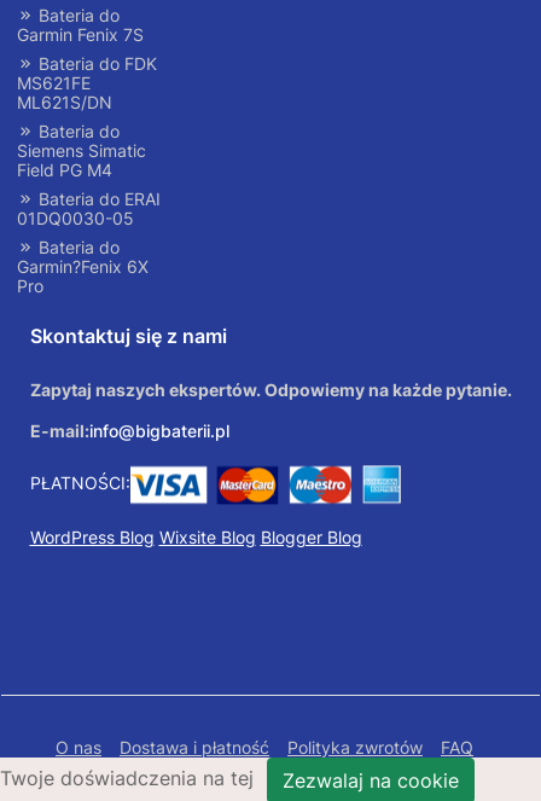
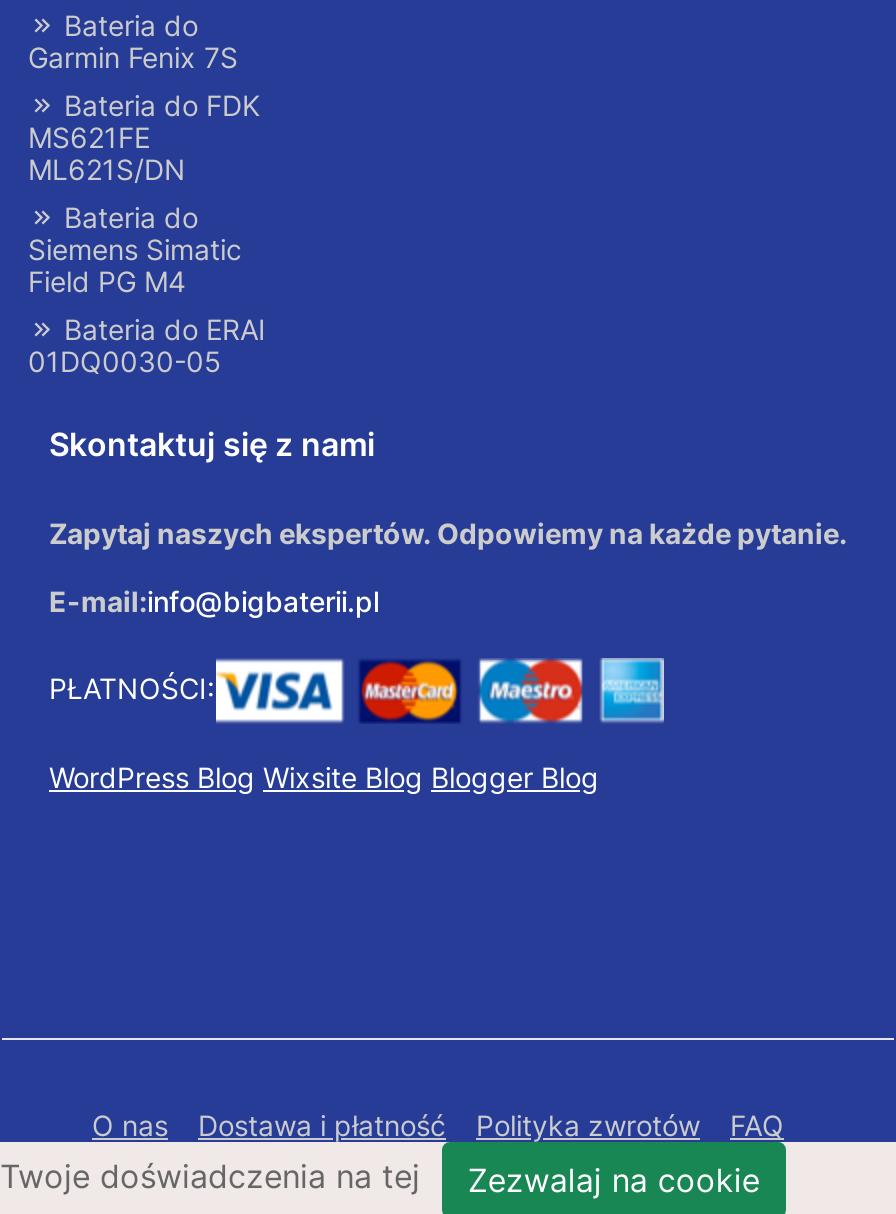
[17,237,149,297] Bateria do | Garmin?Fenix 6X | Pro -> none

